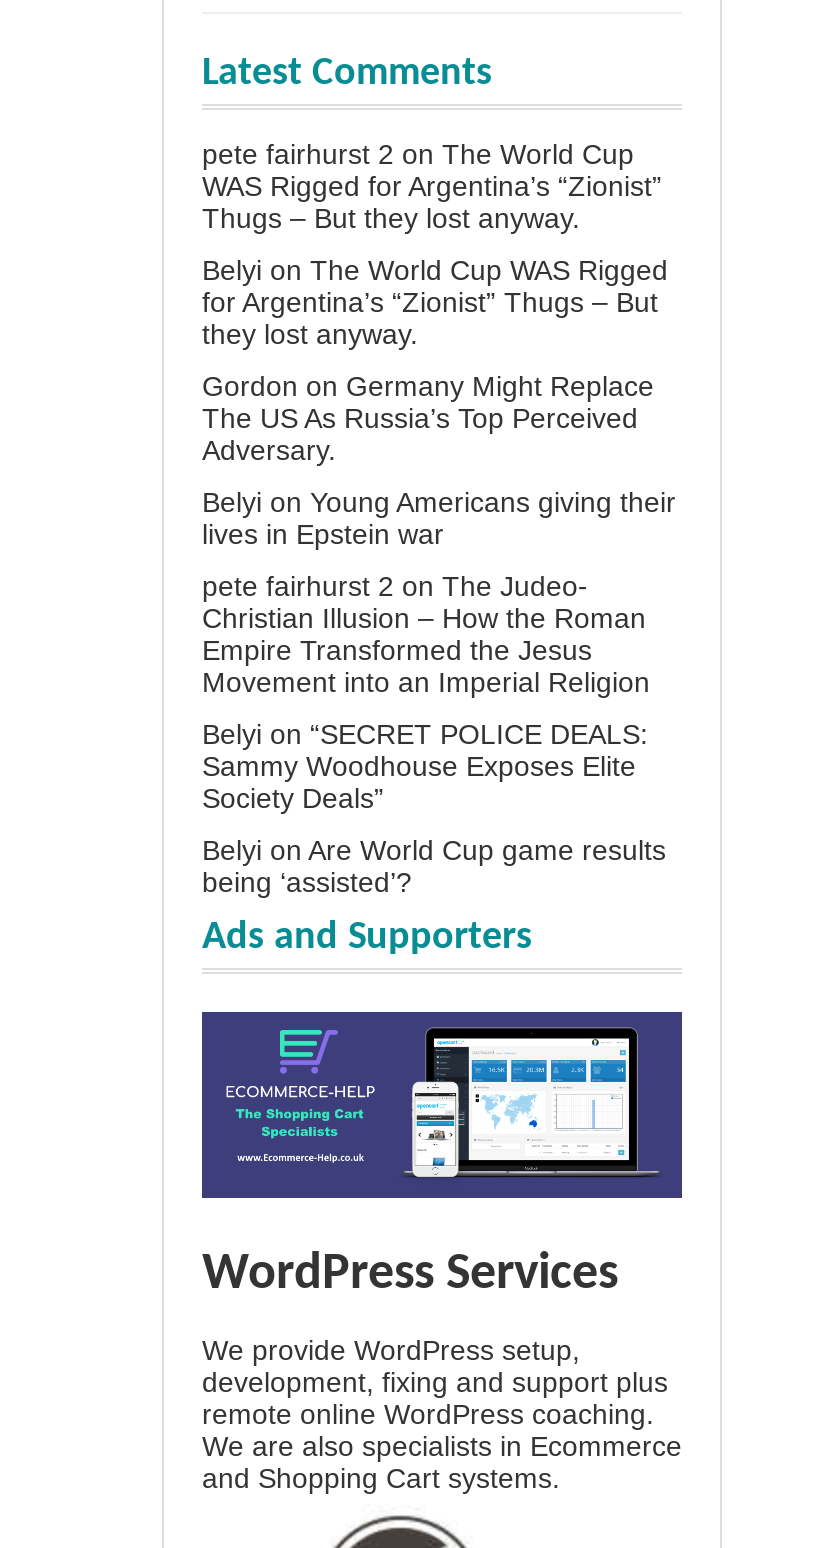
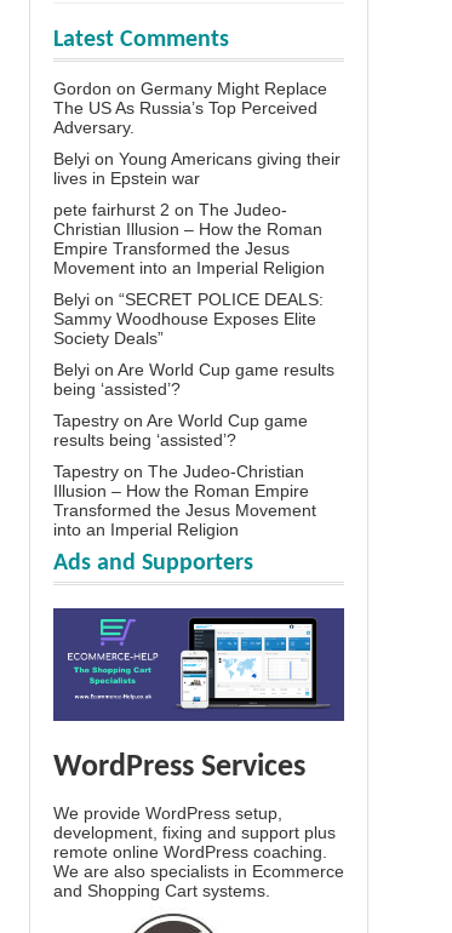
[202,138,668,350] pete fairhurst 2 on The World Cup | WAS Rigged for Argentina’s “Zionist” | Thugs – But they lost anyway. | Belyi on The World Cup WAS Rigged | for Argentina’s “Zionist” Thugs – But | they lost anyway. -> none
moved [202,370,676,898] -> [53,79,341,398]: Gordon on Germany Might Replace | The US As Russia’s Top Perceived | Adversary. | ... | Belyi on Are World Cup game results | being ‘assisted’?
none -> [53,411,316,539] Tapestry on Are World Cup game | results being ‘assisted’? | Tapestry on The Judeo-Christian | Illusion – How the Roman Empire | Transformed the Jesus Movement | into an Imperial Religion

